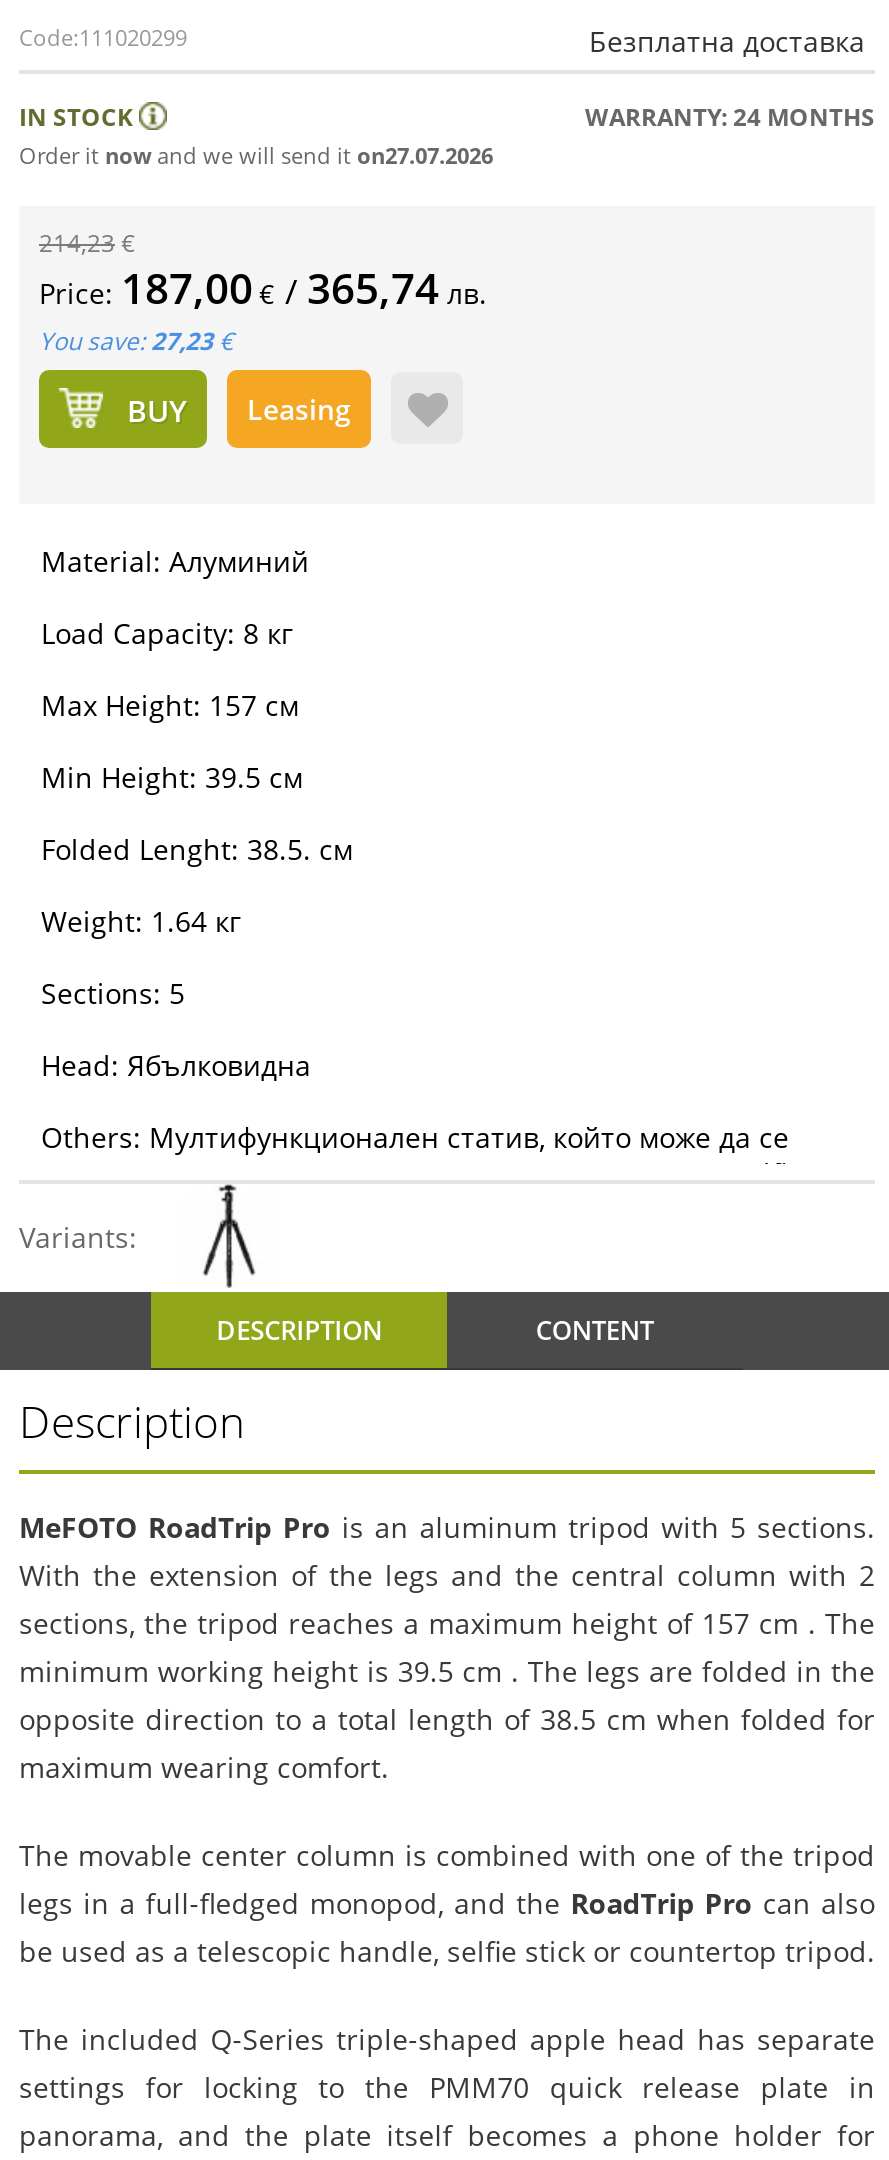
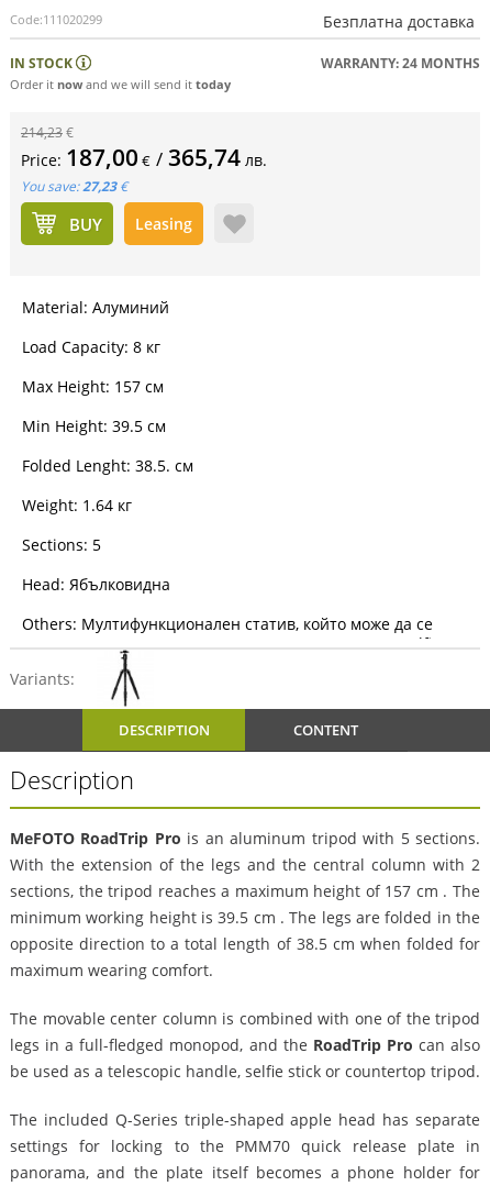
[19,140,493,170] Order it now and we will send it on27.07.2026 -> [10,76,231,92] Order it now and we will send it today

